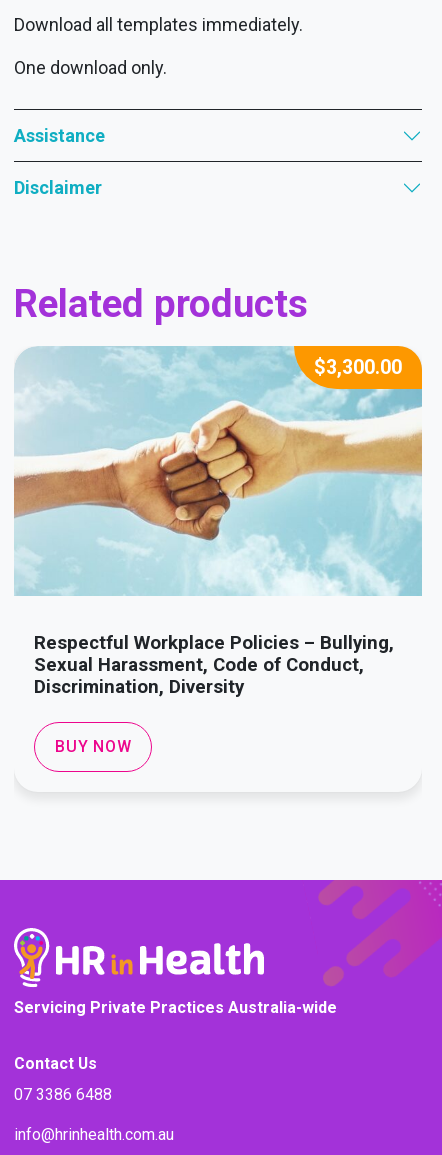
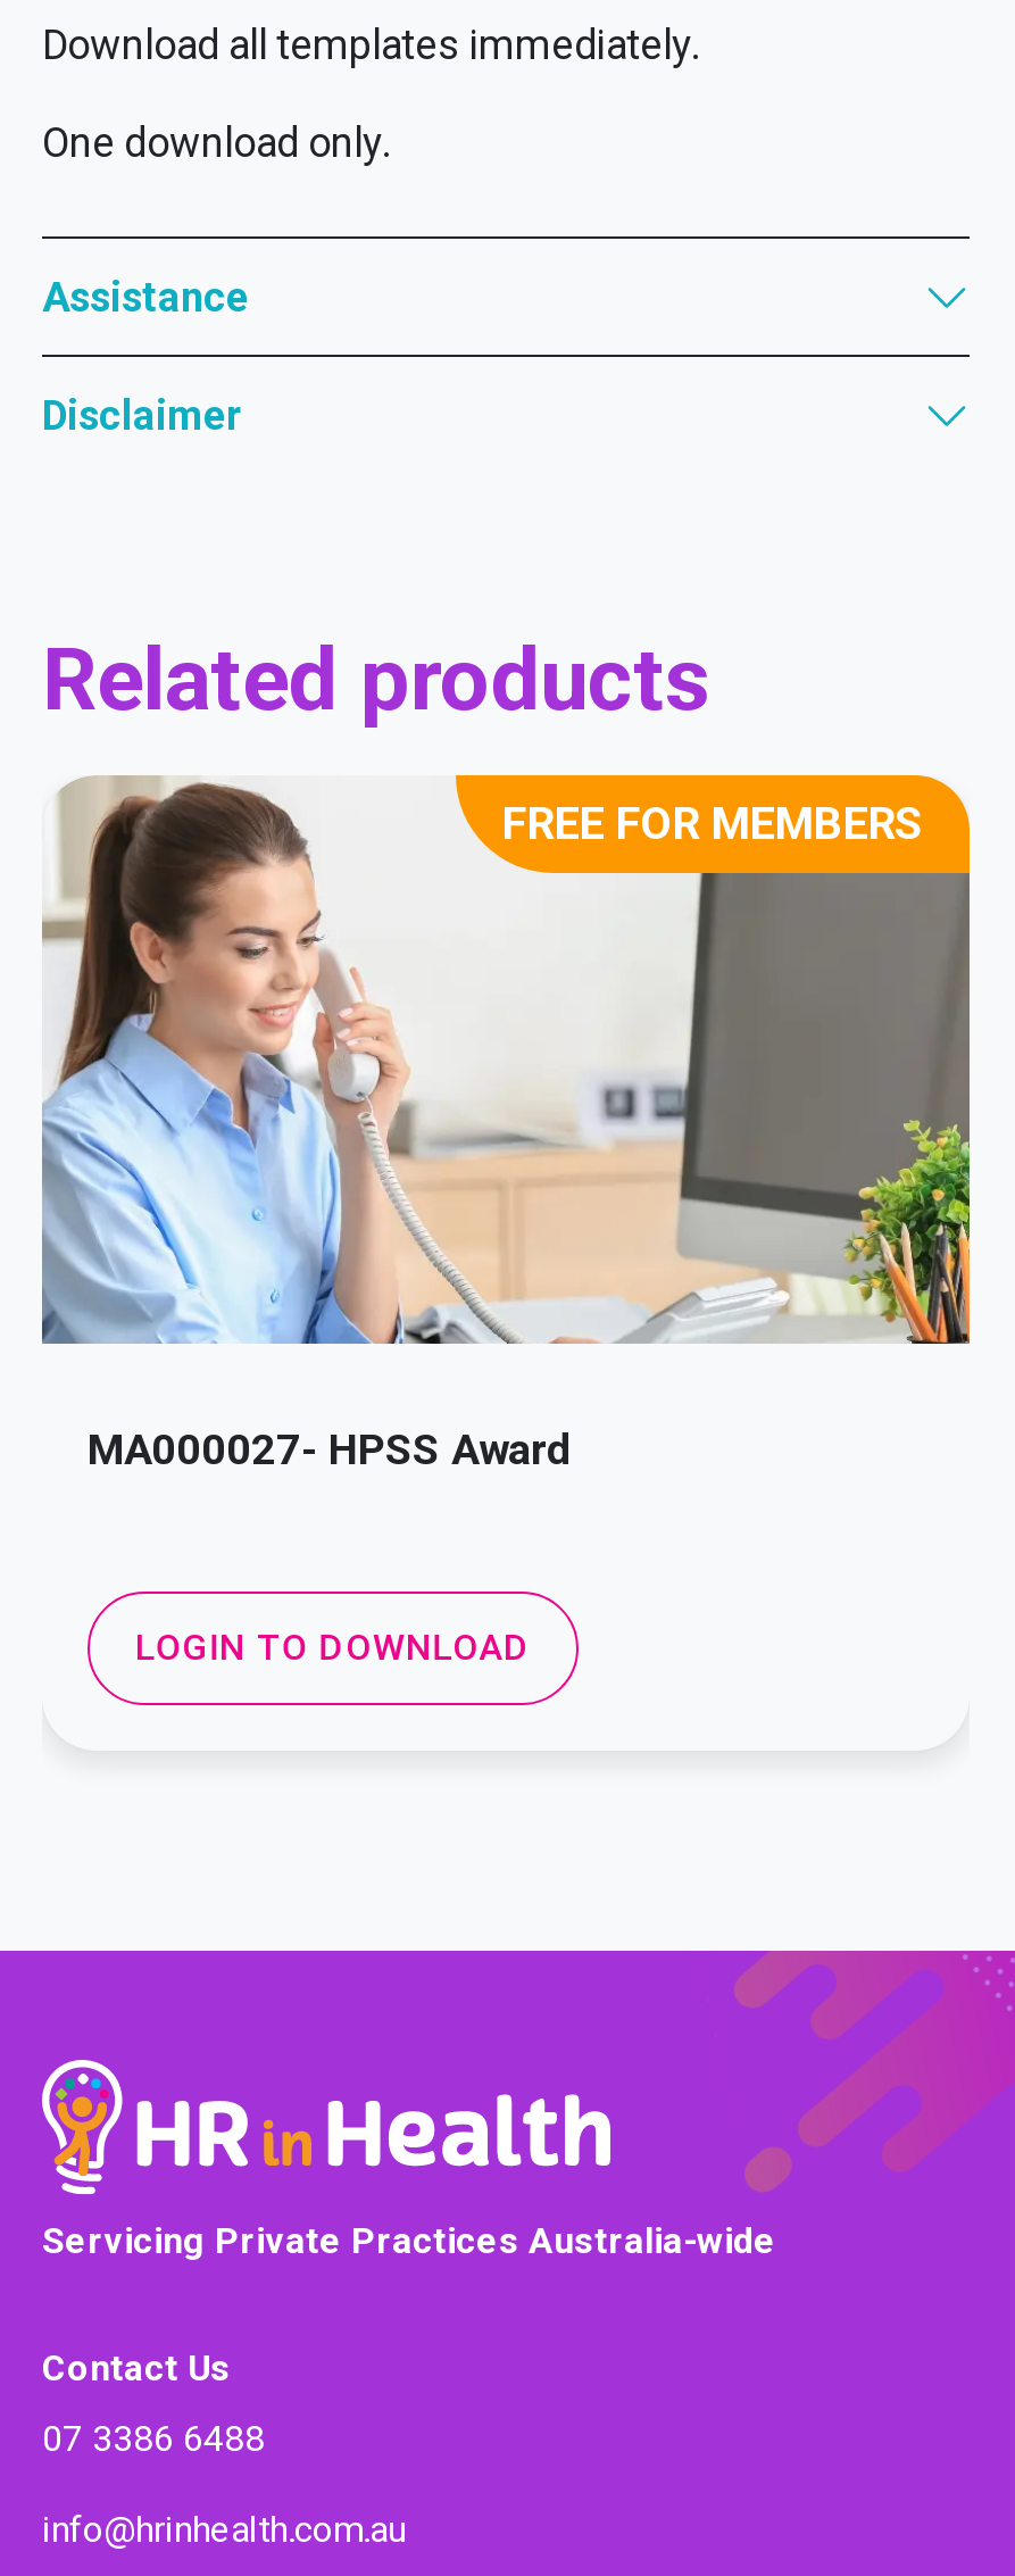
[13,345,423,596] [image] | $3,300.00 -> [40,773,972,1346] [image] | FREE FOR MEMBERS
[34,632,394,698] Respectful Workplace Policies – Bullying, | Sexual Harassment, Code of Conduct, | Discrimination, Diversity -> [88,1426,572,1476] MA000027- HPSS Award
[55,737,131,756] BUY NOW -> [135,1626,530,1669] LOGIN TO DOWNLOAD

